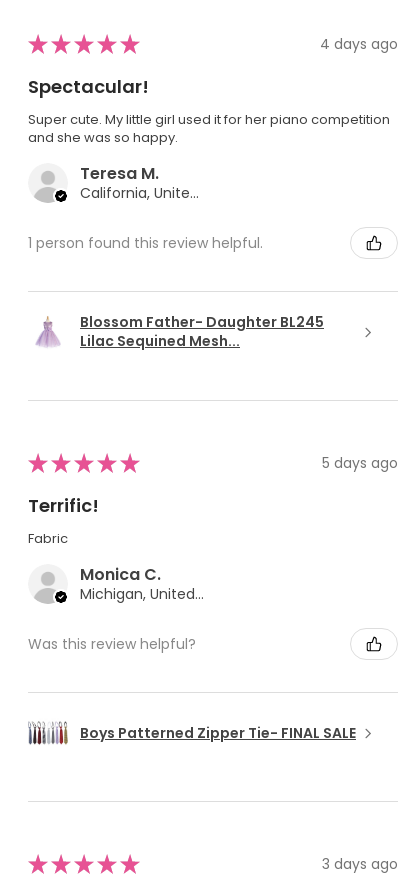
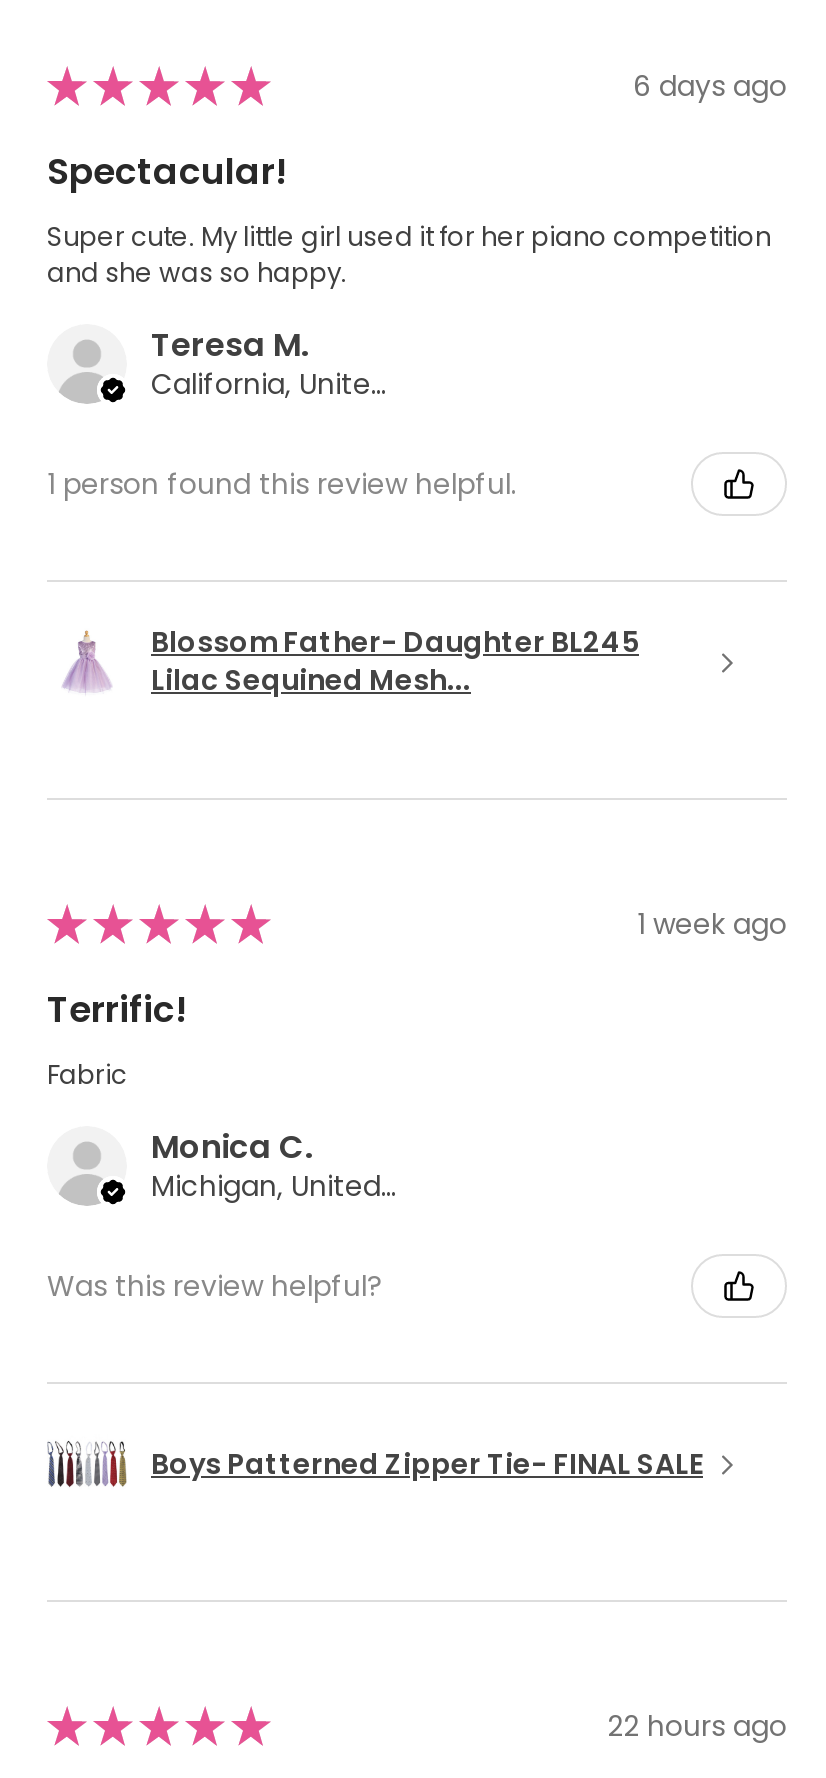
[320,34,398,54] 4 days ago -> [633,65,787,105] 6 days ago
[322,453,398,473] 5 days ago -> [637,903,787,943] 1 week ago
[322,854,398,874] 3 days ago -> [607,1705,787,1745] 22 hours ago

